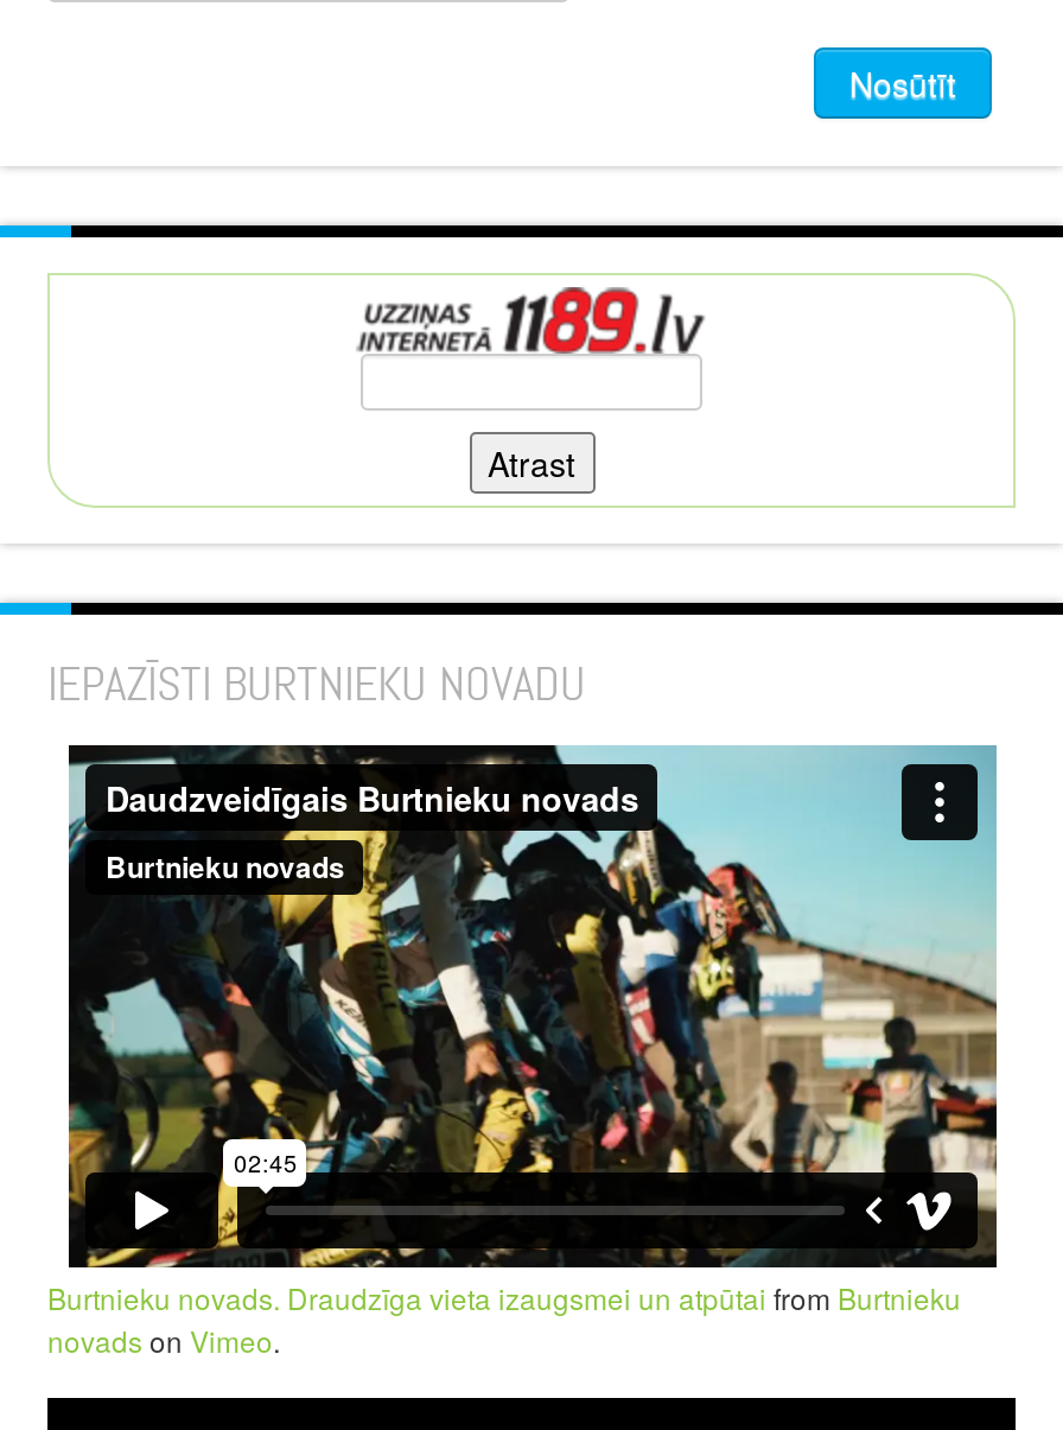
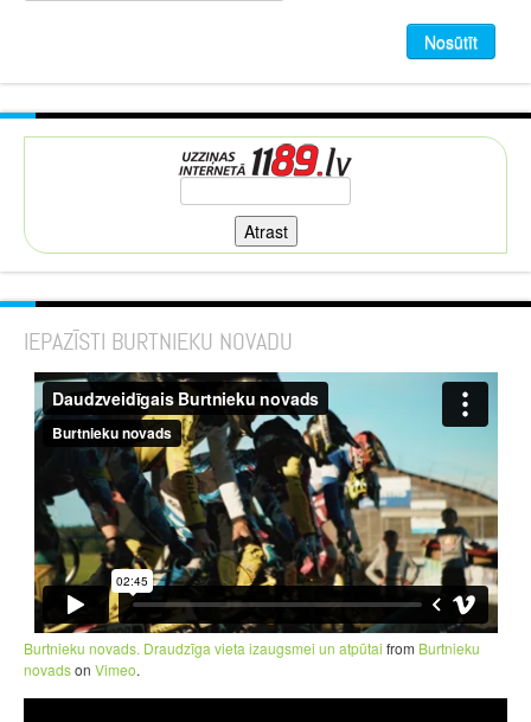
[885,764,978,854] [image] -> [441,381,490,428] [image]

